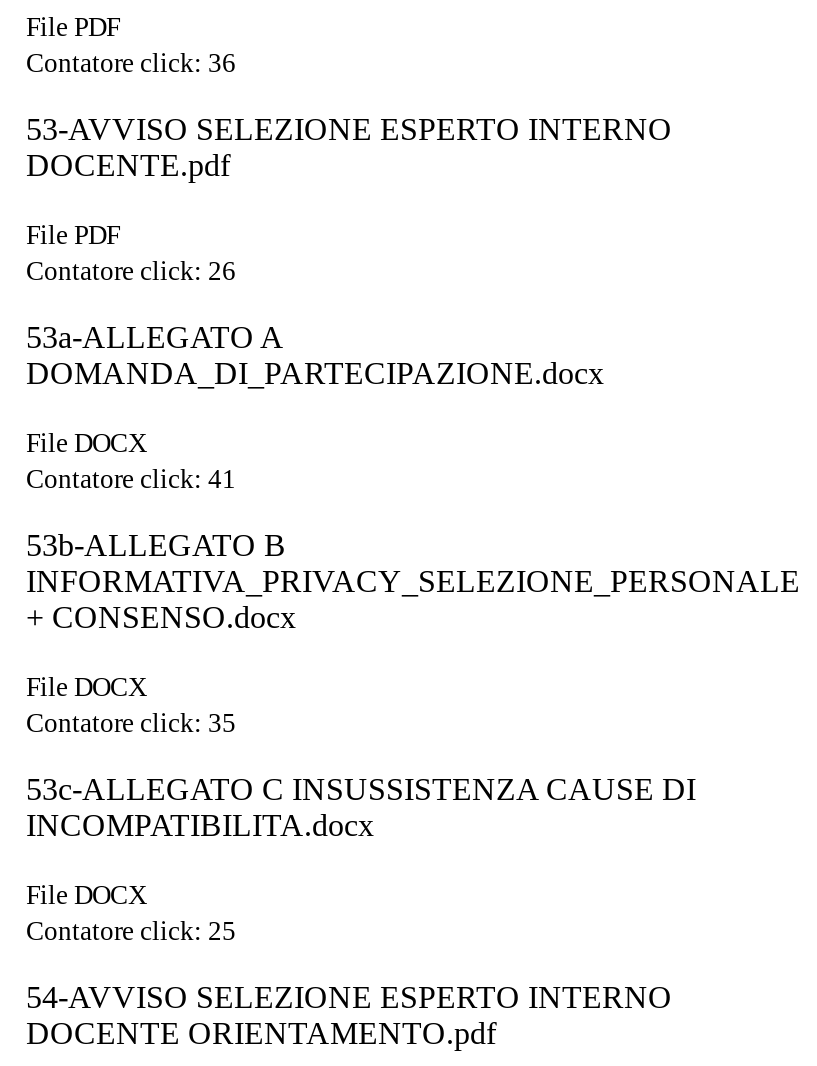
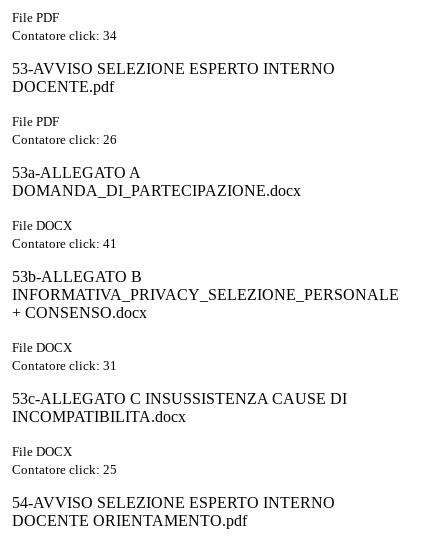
[26,48,236,78] Contatore click: 36 -> [12,28,117,43] Contatore click: 34
[26,708,236,738] Contatore click: 35 -> [12,358,117,373] Contatore click: 31

